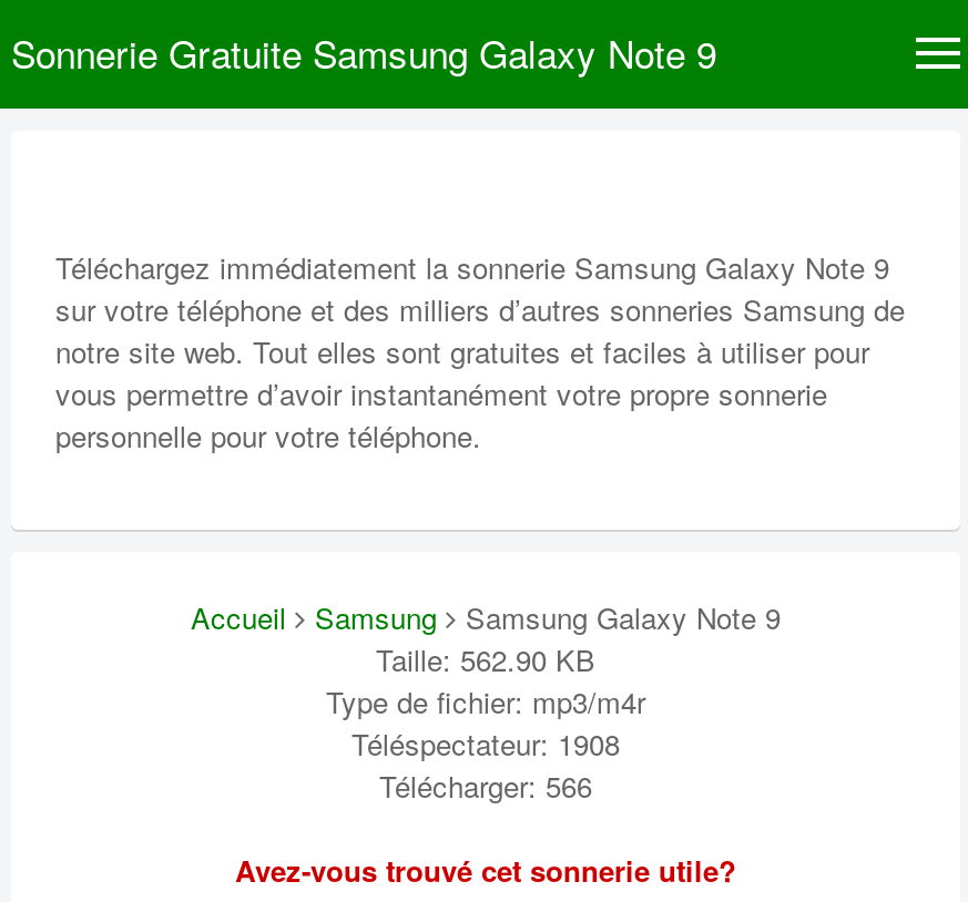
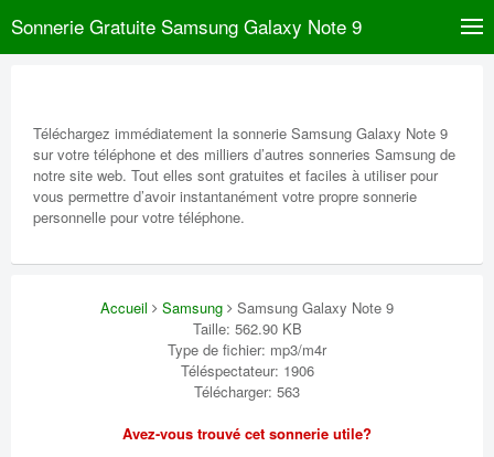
[351,722,620,765] Téléspectateur: 1908 -> [180,360,314,381] Téléspectateur: 1906
[379,765,592,807] Télécharger: 566 -> [194,381,300,402] Télécharger: 563

